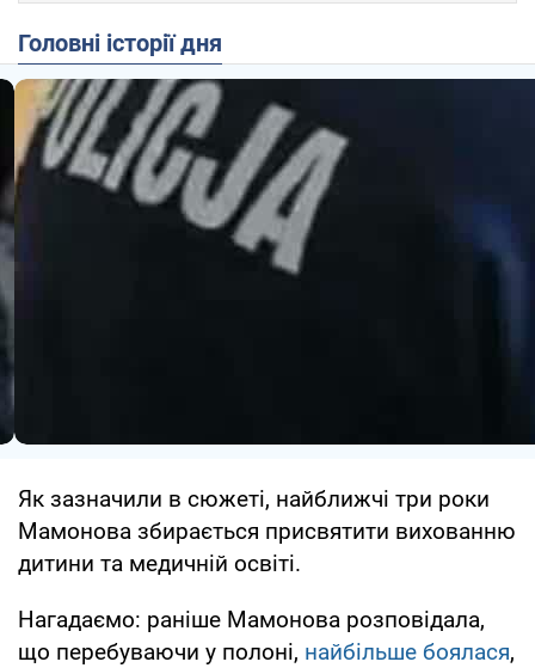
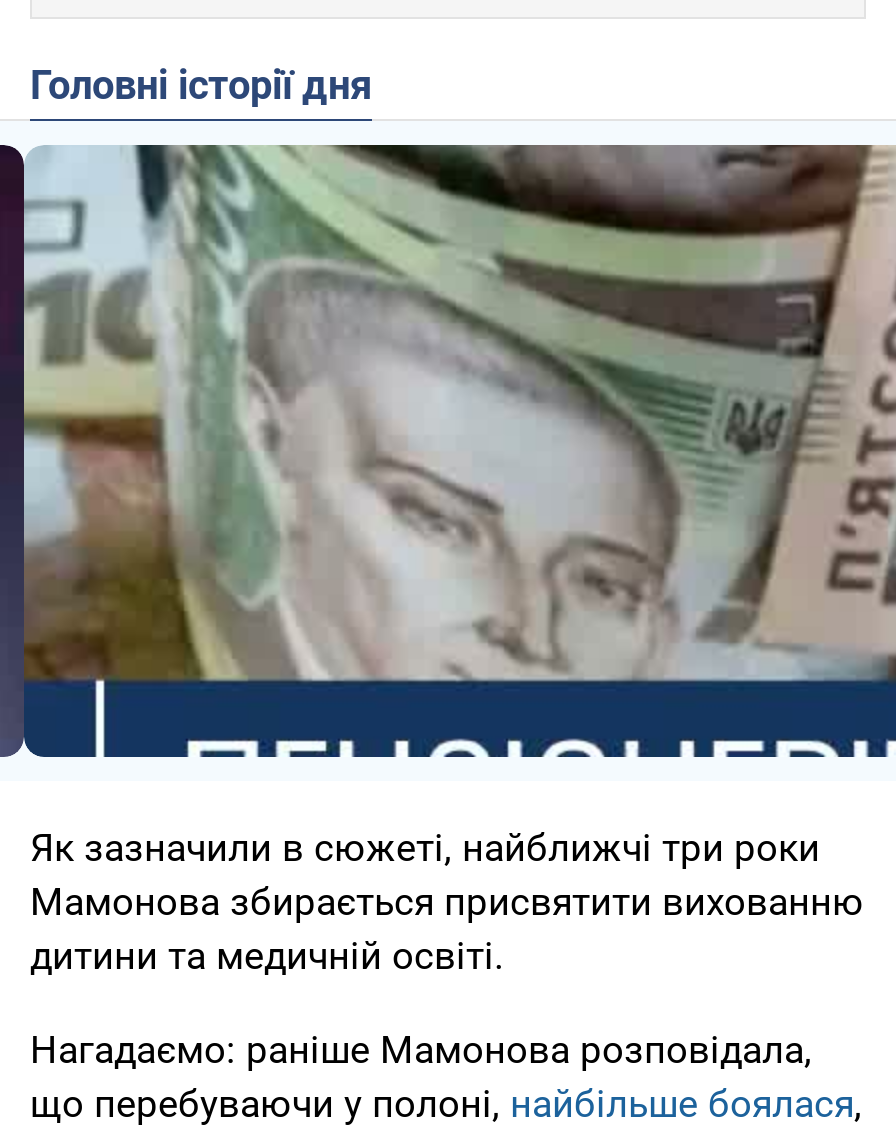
[4,78,531,446] [image] -> [6,143,890,759] [image]

